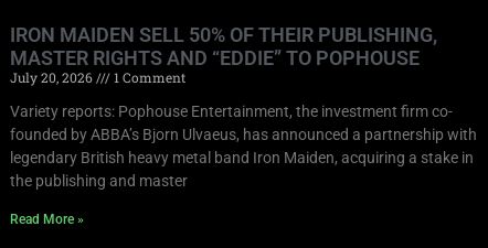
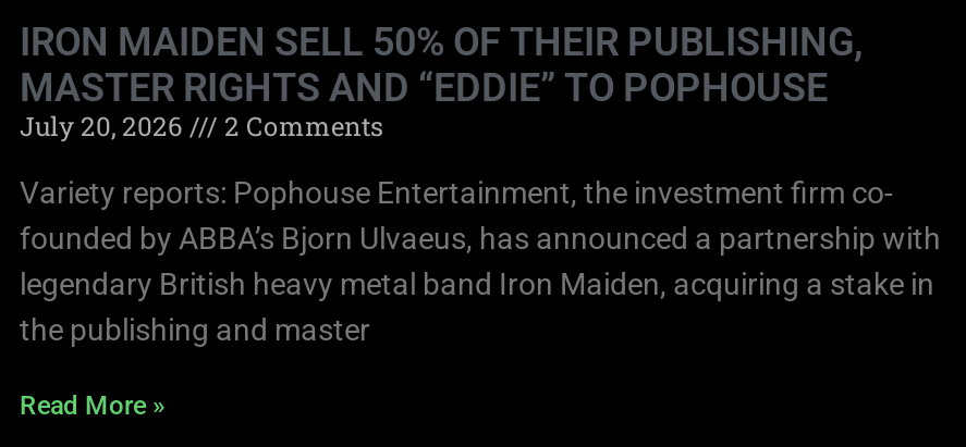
[10,69,185,86] July 20, 2026 1 Comment -> [20,107,383,142] July 20, 2026 2 Comments

